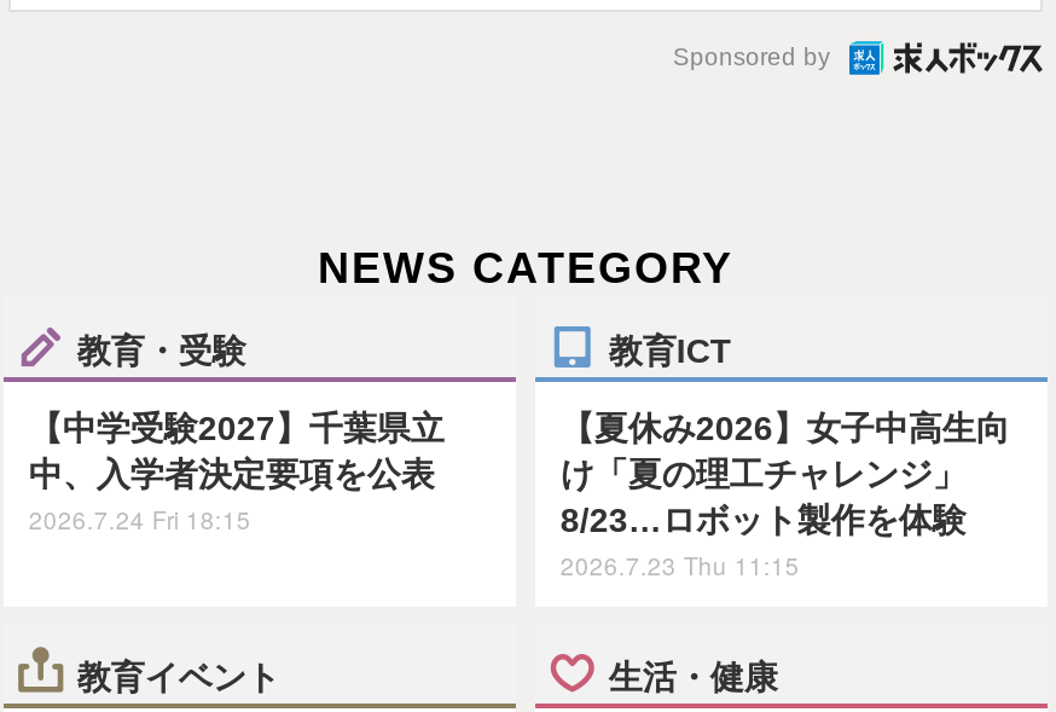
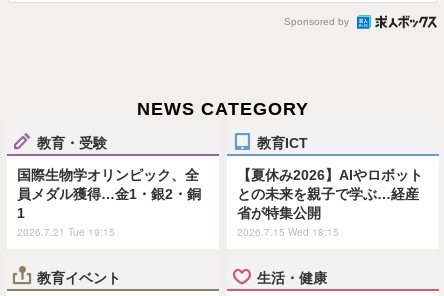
[29,408,444,536] 【中学受験2027】千葉県立 | 中、入学者決定要項を公表 | 2026.7.24 Fri 18:15 -> [17,167,201,239] 国際生物学オリンピック、全 | 員メダル獲得…金1・銀2・銅 | 1 | 2026.7.21 Tue 19:15
[560,408,1010,582] 【夏休み2026】女子中高生向 | け「夏の理工チャレンジ」 | 8/23…ロボット製作を体験 | 2026.7.23 Thu 11:15 -> [237,167,423,239] 【夏休み2026】AIやロボット | との未来を親子で学ぶ…経産 | 省が特集公開 | 2026.7.15 Wed 18:15

